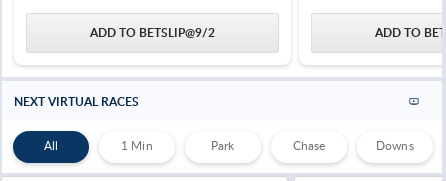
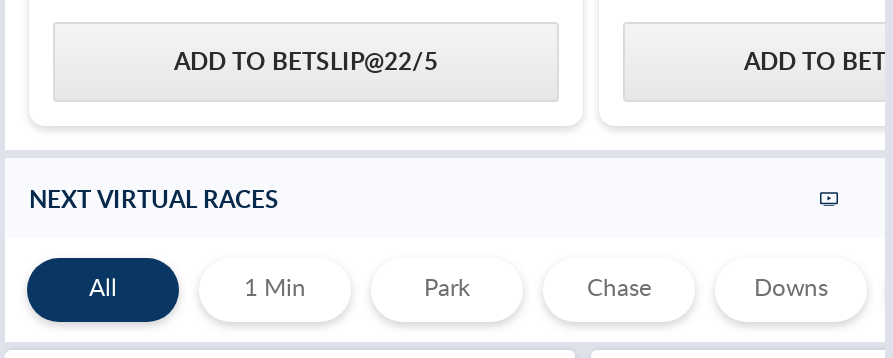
[90,24,215,41] ADD TO BETSLIP@9/2 -> [174,44,438,78] ADD TO BETSLIP@22/5

